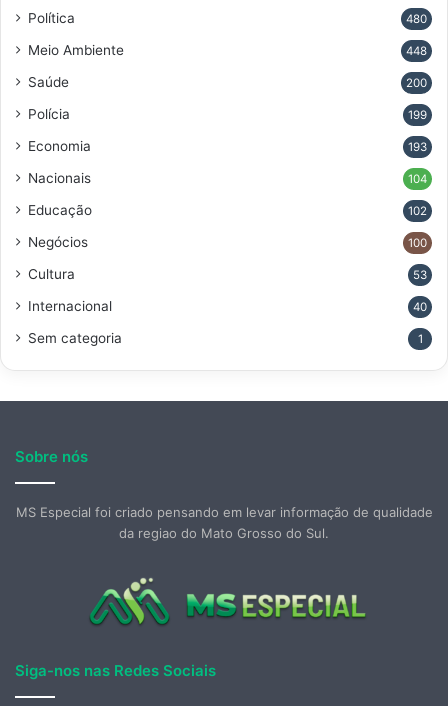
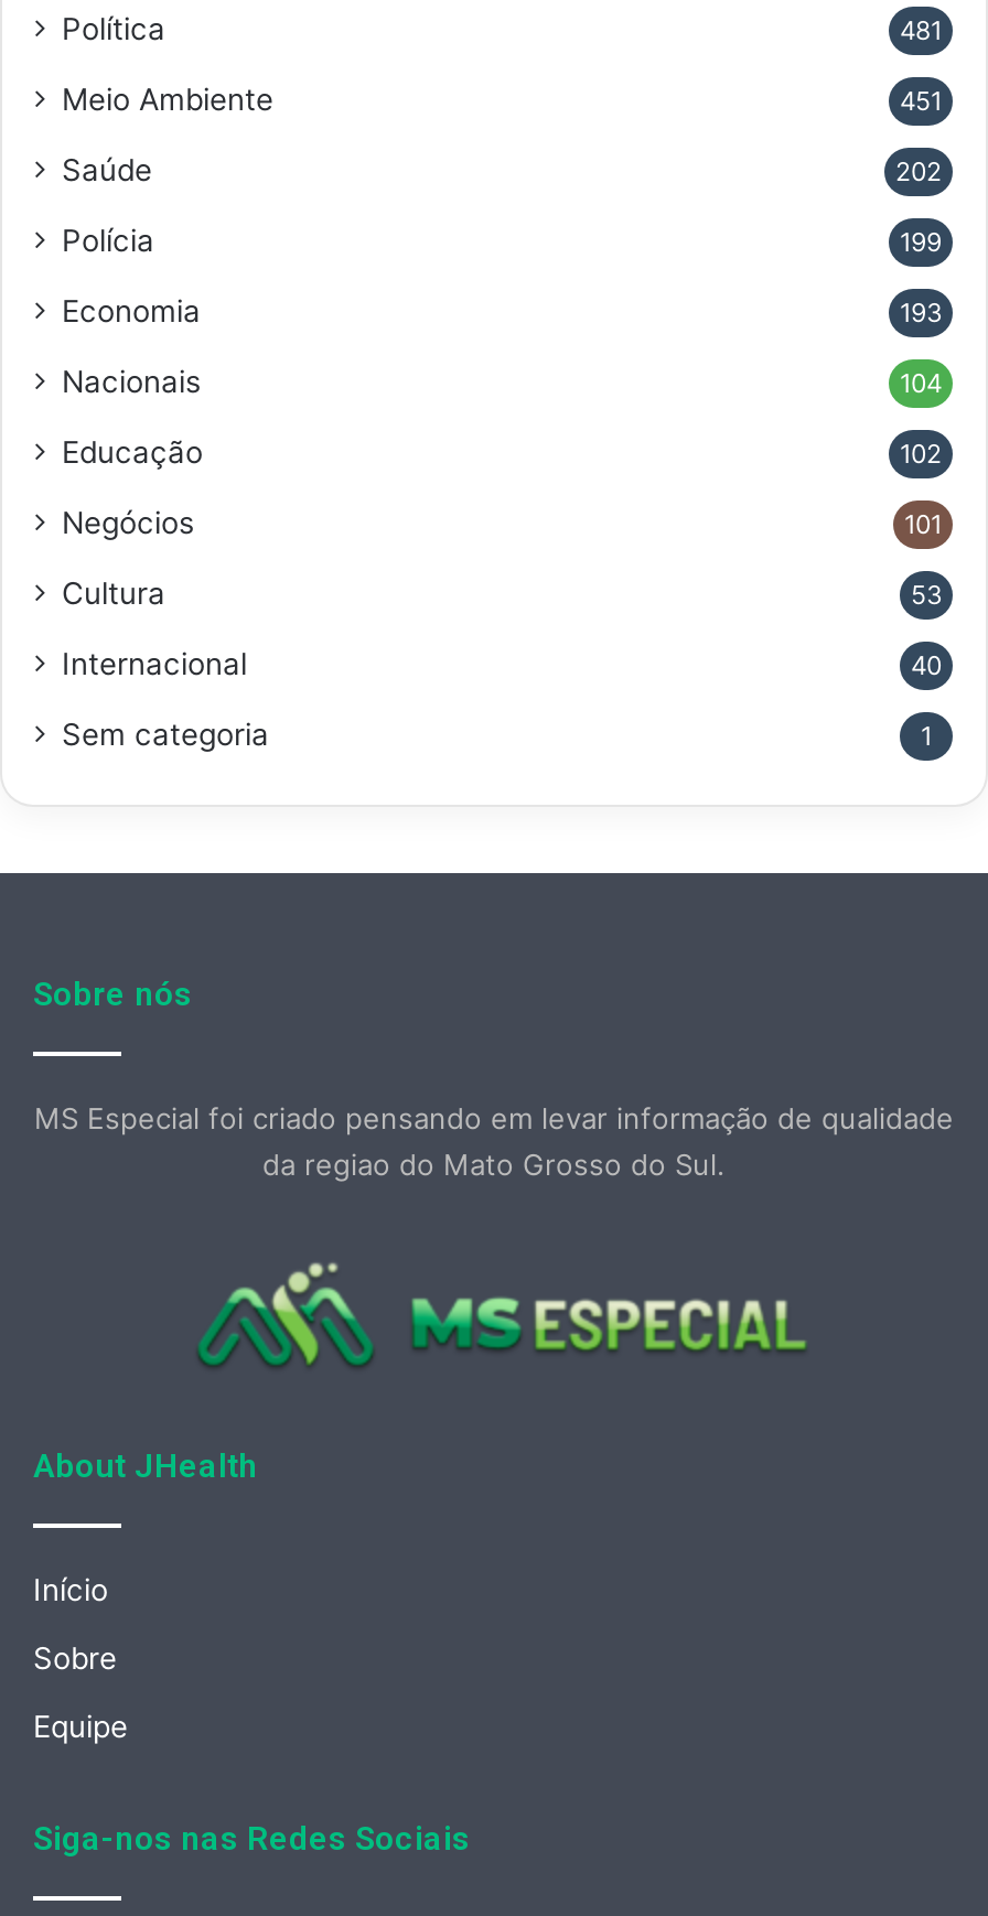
[406,12,427,26] 480 -> [900,15,942,46] 481
[406,44,427,58] 448 -> [900,85,942,116] 451
[406,76,427,90] 200 -> [895,156,942,187] 202
[408,236,427,250] 100 -> [904,509,942,540] 101
none -> [33,1446,258,1743] About JHealth | Início | Sobre | Equipe

